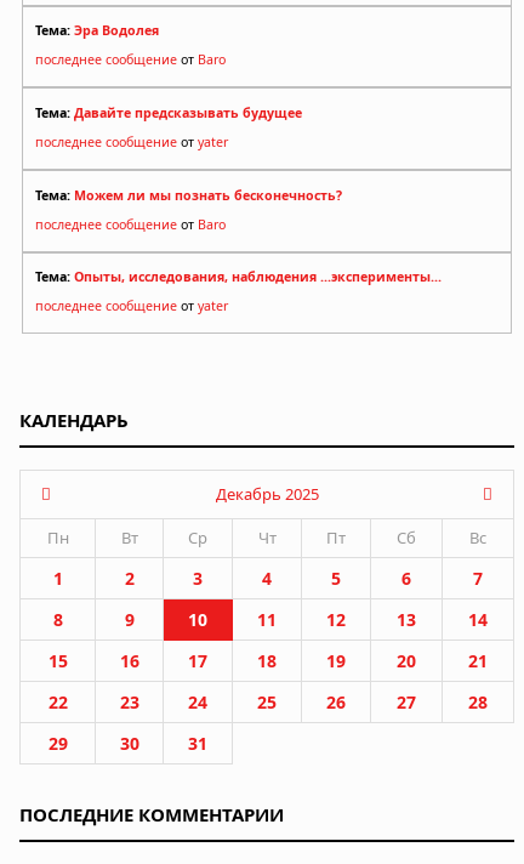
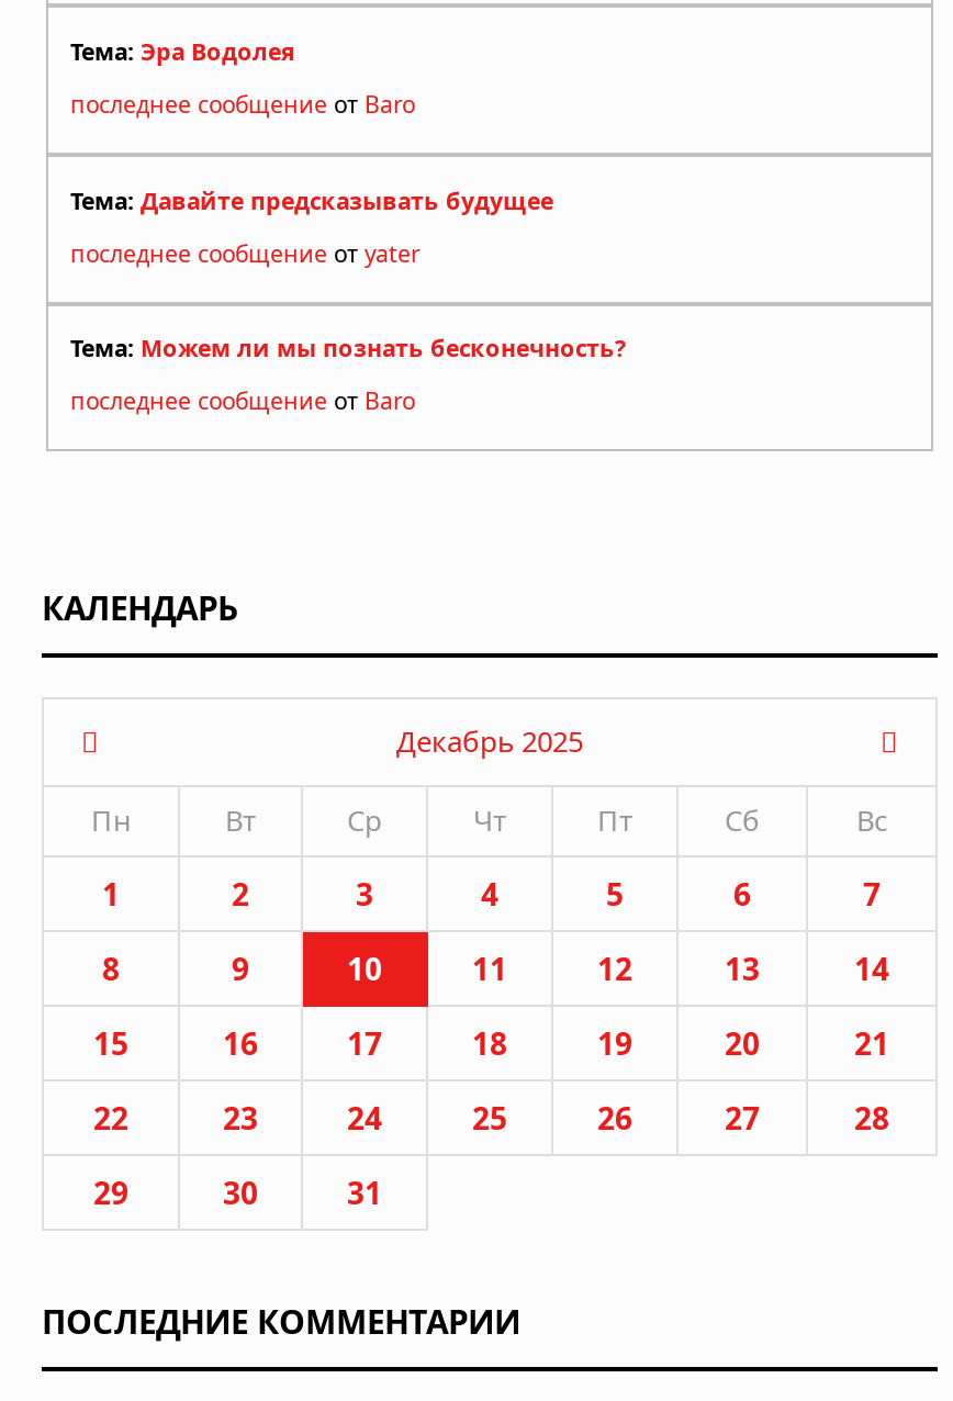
[35,268,442,314] Тема: Опыты, исследования, наблюдения ...эксперименты... | последнее сообщение от yater -> none

